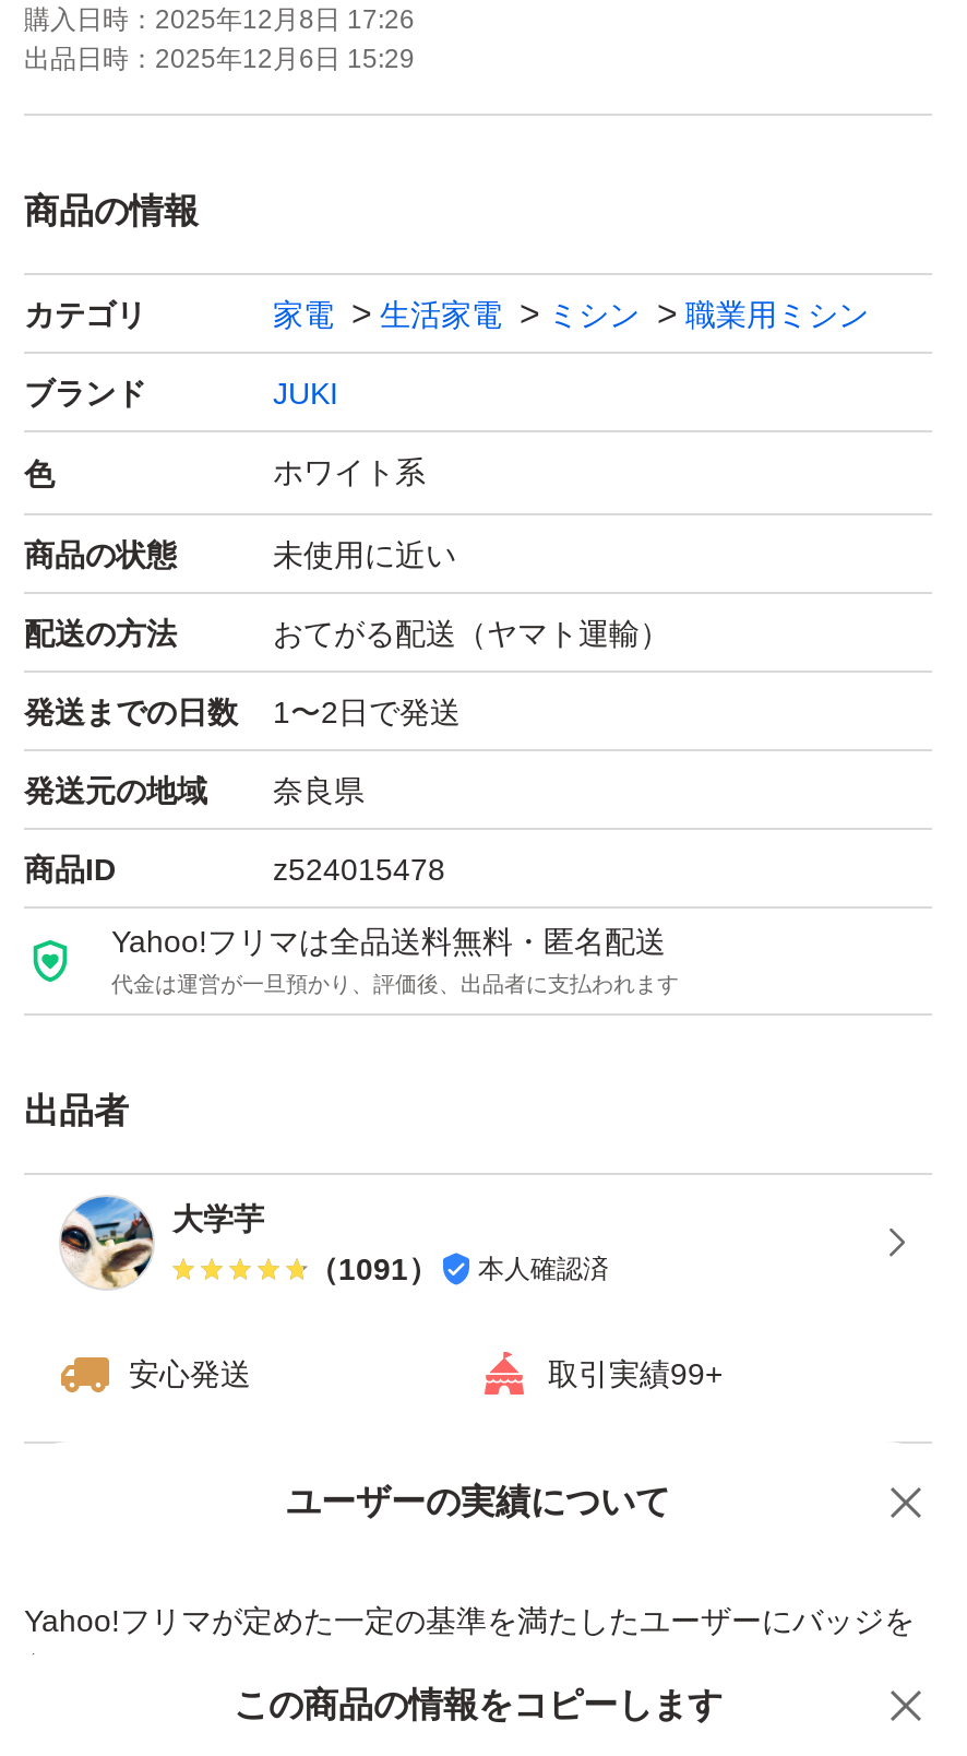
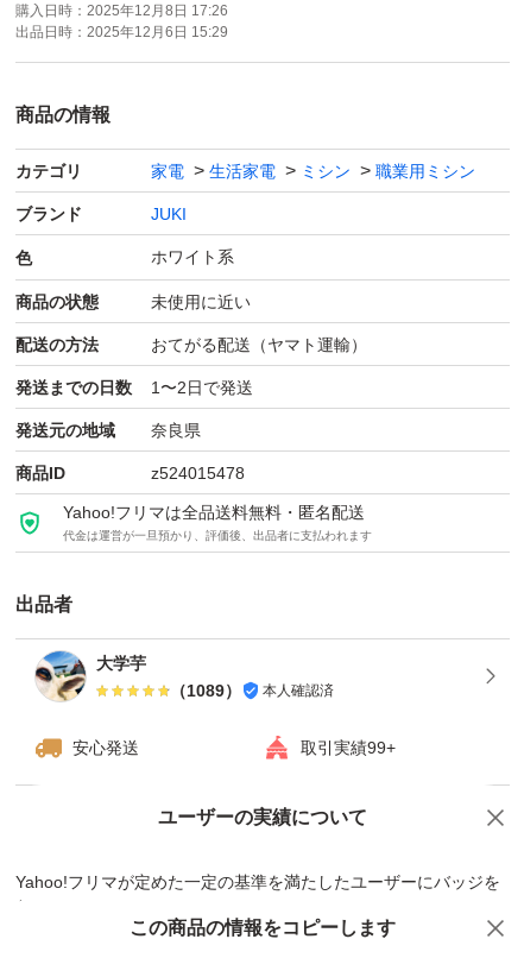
[308,1251,609,1286] （1091） 本人確認済 -> [170,681,334,700] （1089） 本人確認済

